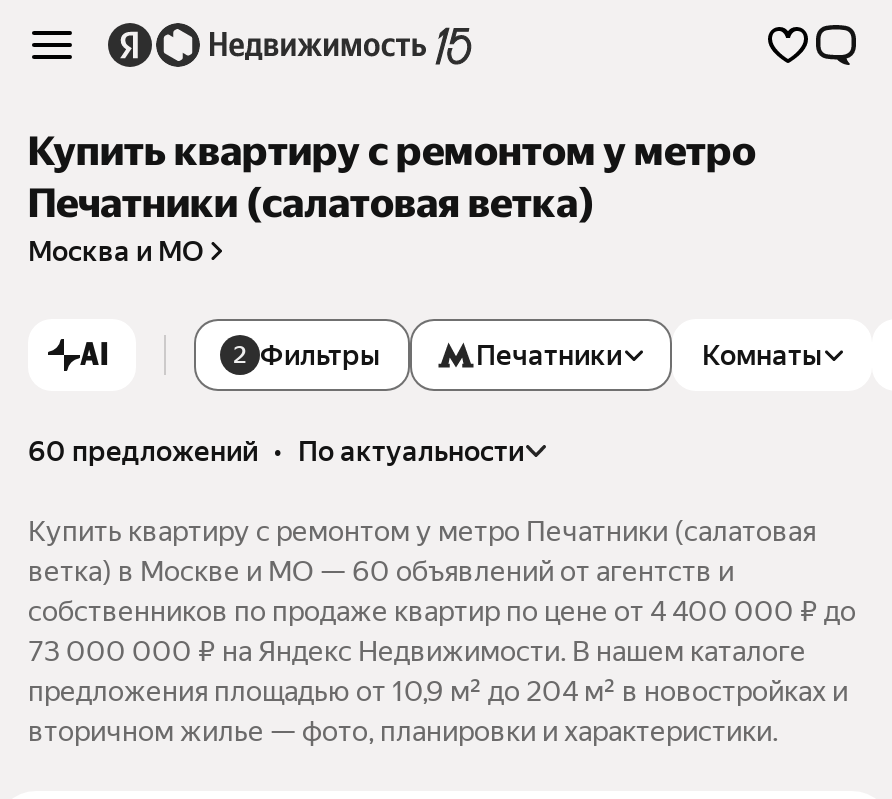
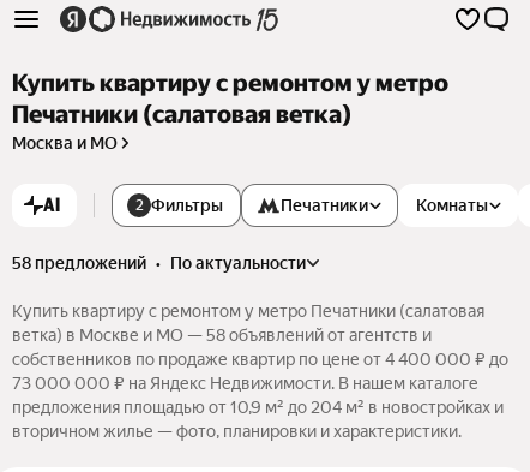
[28,435,524,467] 60 предложений • по актуальности -> [12,254,306,273] 58 предложений • по актуальности
[28,555,734,587] ветка) в Москве и МО — 60 объявлений от агентств и -> [12,326,432,345] ветка) в Москве и МО — 58 объявлений от агентств и

